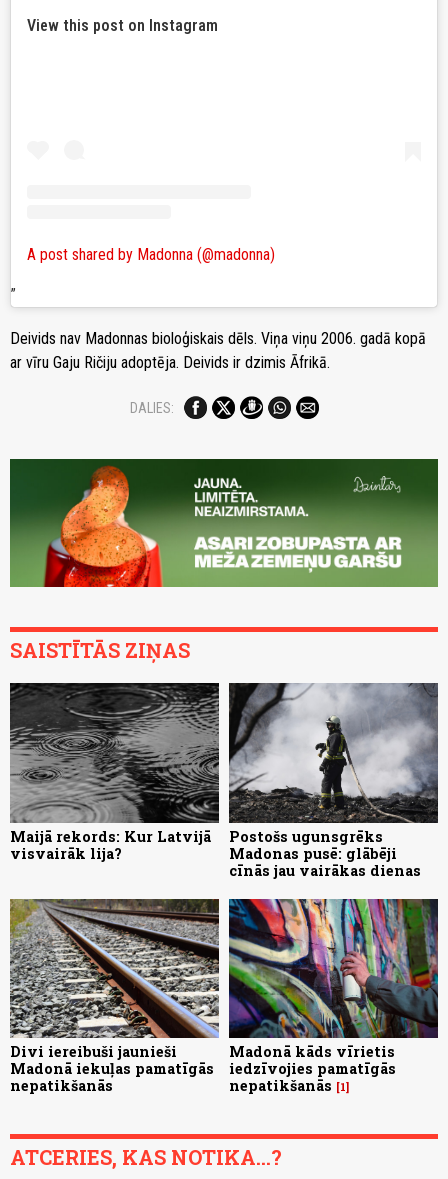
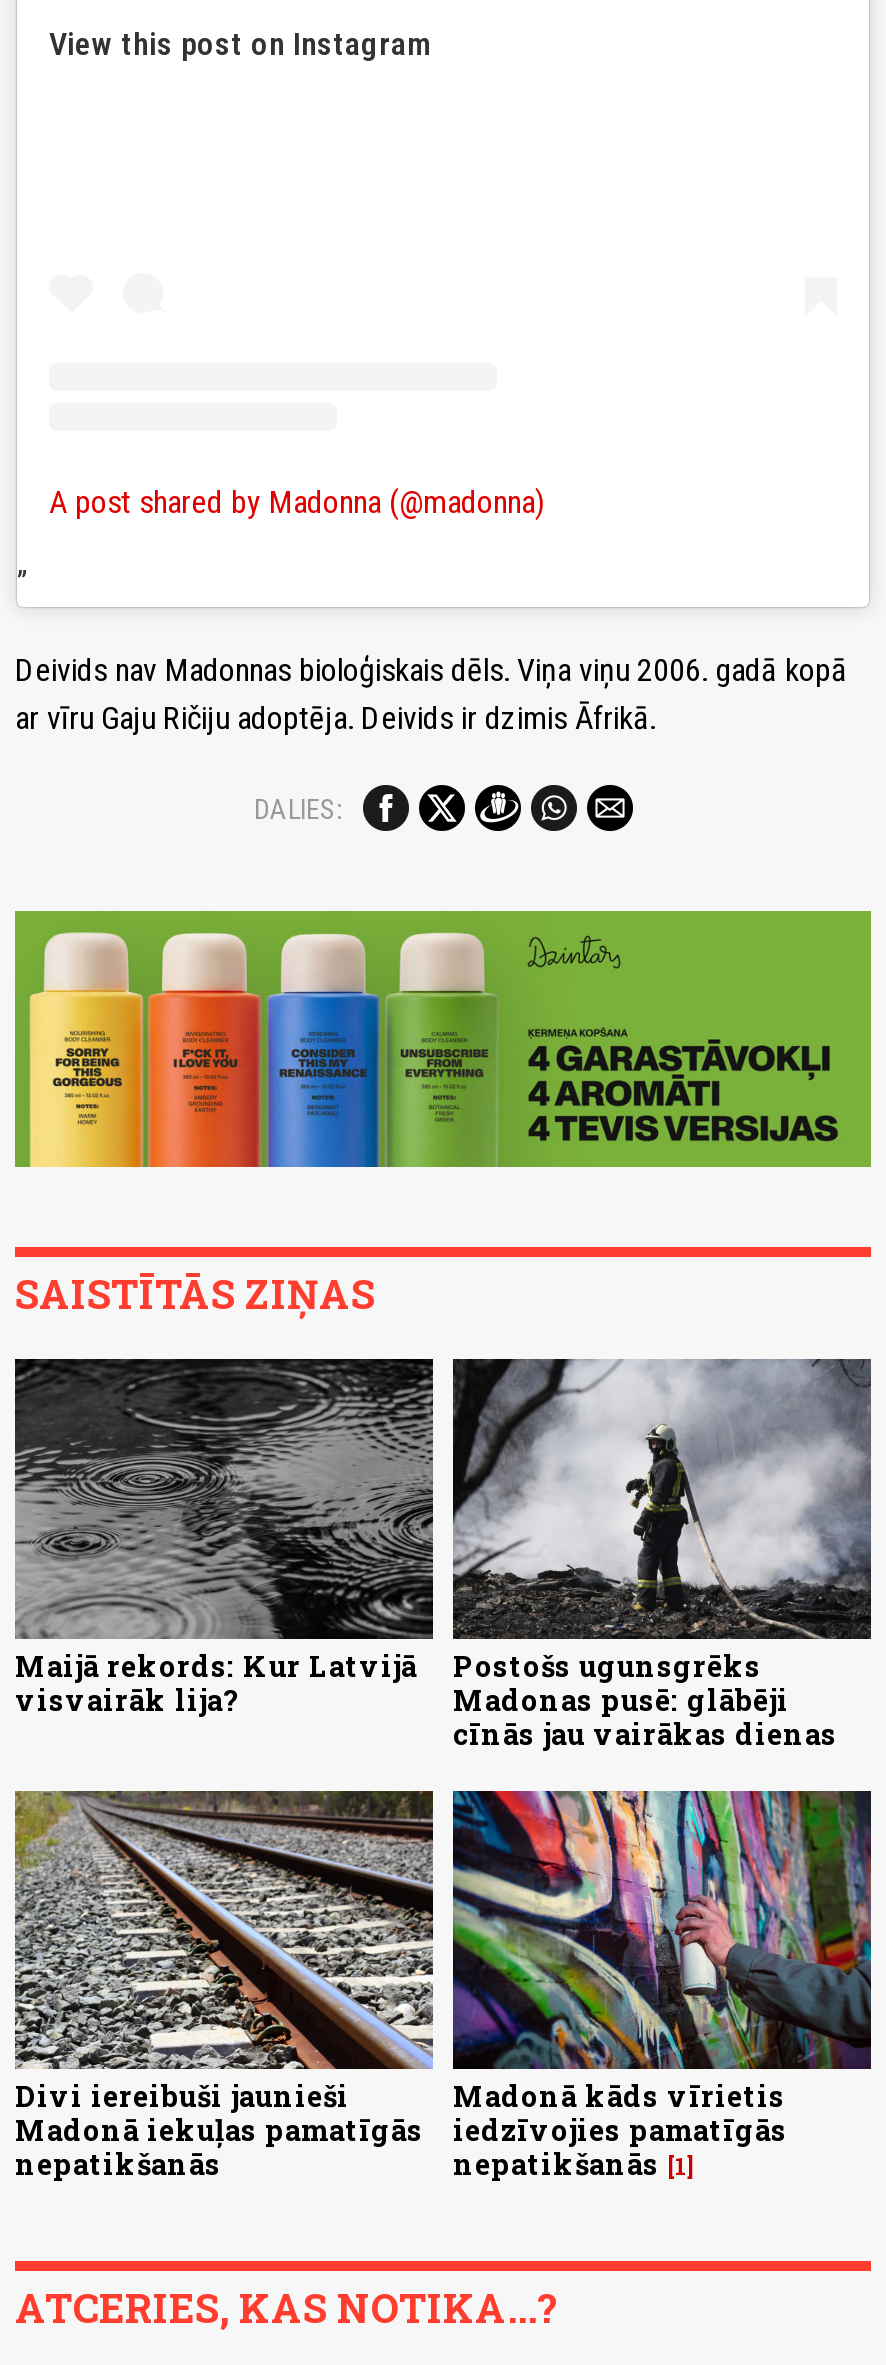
[9,458,439,588] [image] -> [13,909,873,1169] [image]

